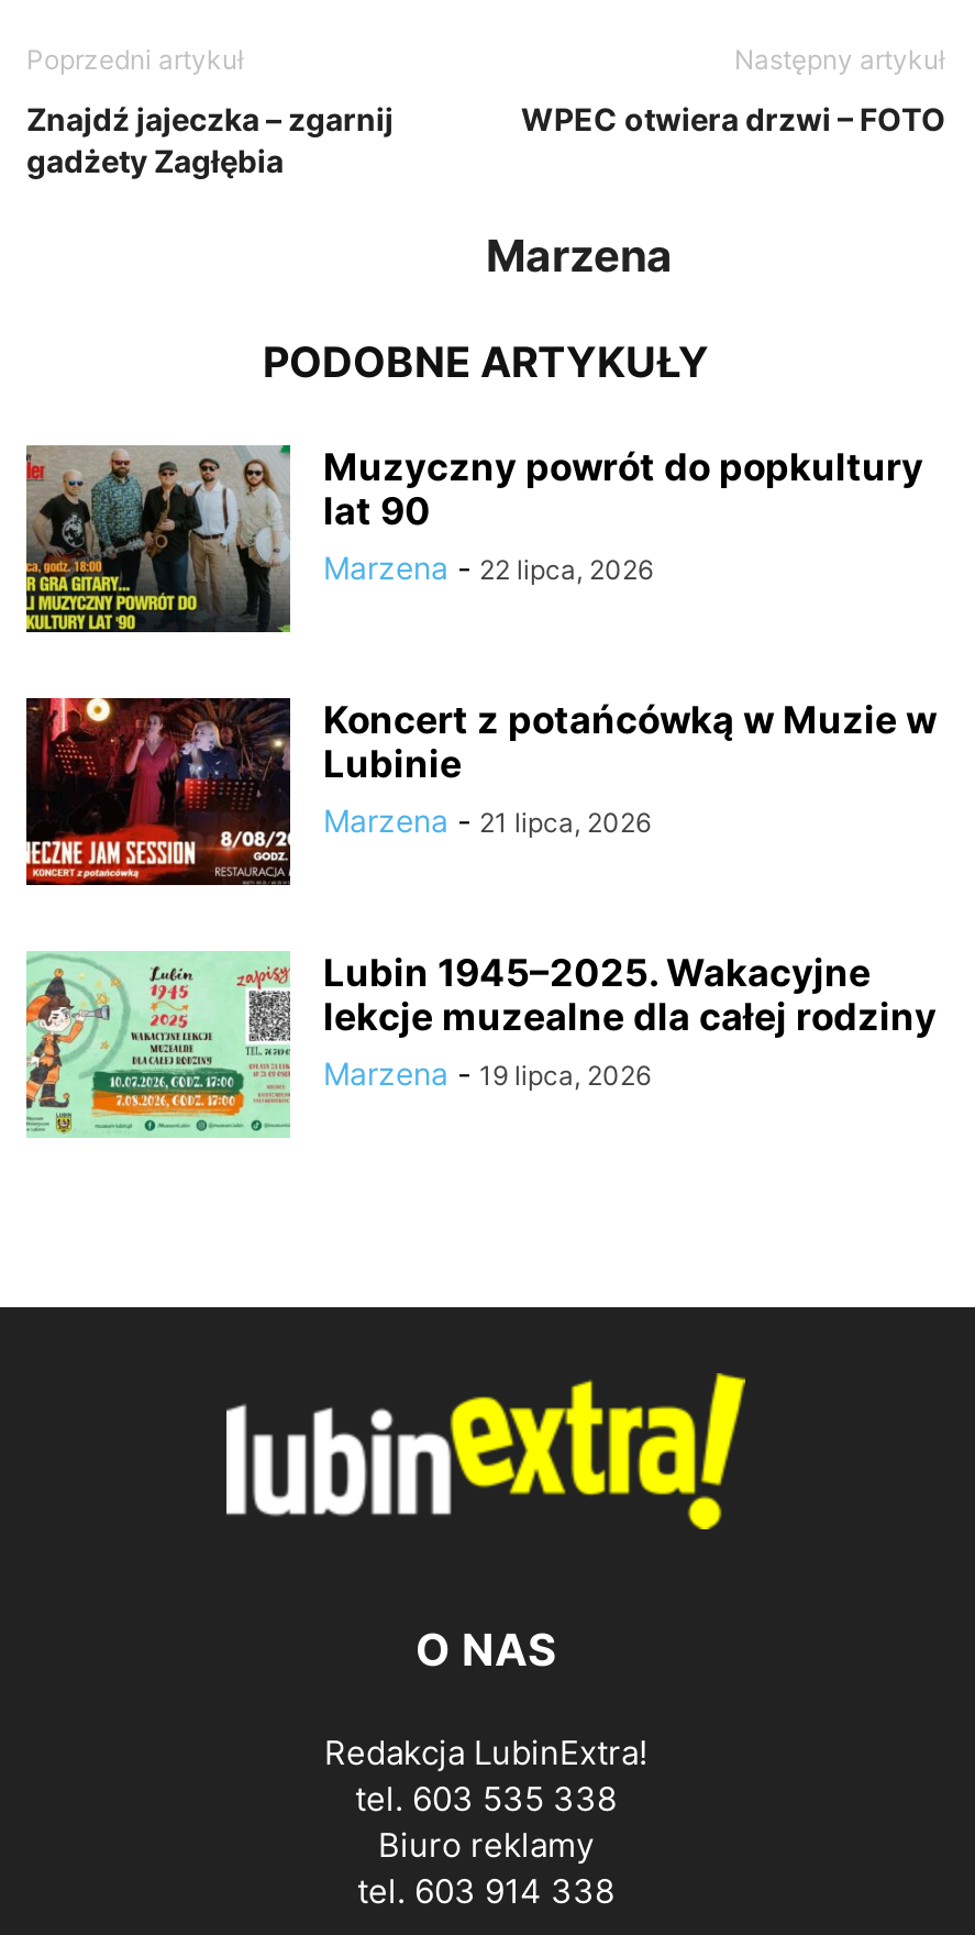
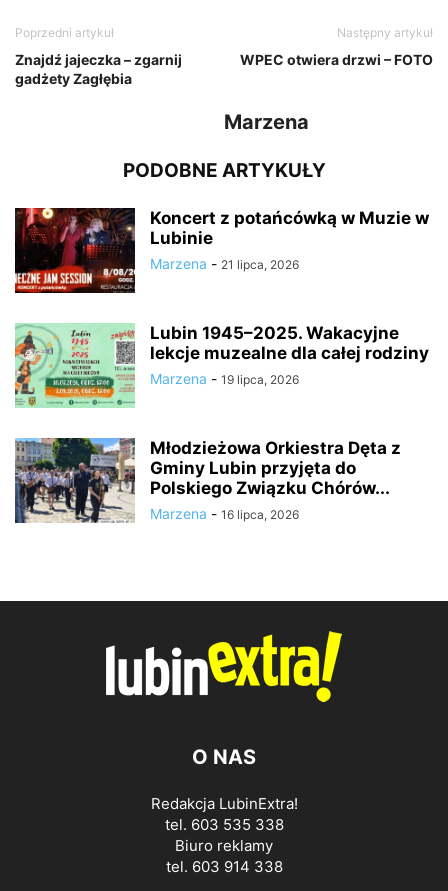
[24,443,923,634] [image] | Muzyczny powrót do popkultury | lat 90 | Marzena - 22 lipca, 2026 -> none
moved [22,694,937,1093] -> [13,206,429,387]: [image] | Koncert z potańcówką w Muzie w | Lubinie | Marzena - 21 lipca, 2026 | Lubin 1945–2025. Wakacyjne | lekcje muzealne dla całej rodziny | Marzena - 19 lipca, 2026
none -> [14,437,401,524] [image] | Młodzieżowa Orkiestra Dęta z | Gminy Lubin przyjęta do | Polskiego Związku Chórów... | Marzena - 16 lipca, 2026

